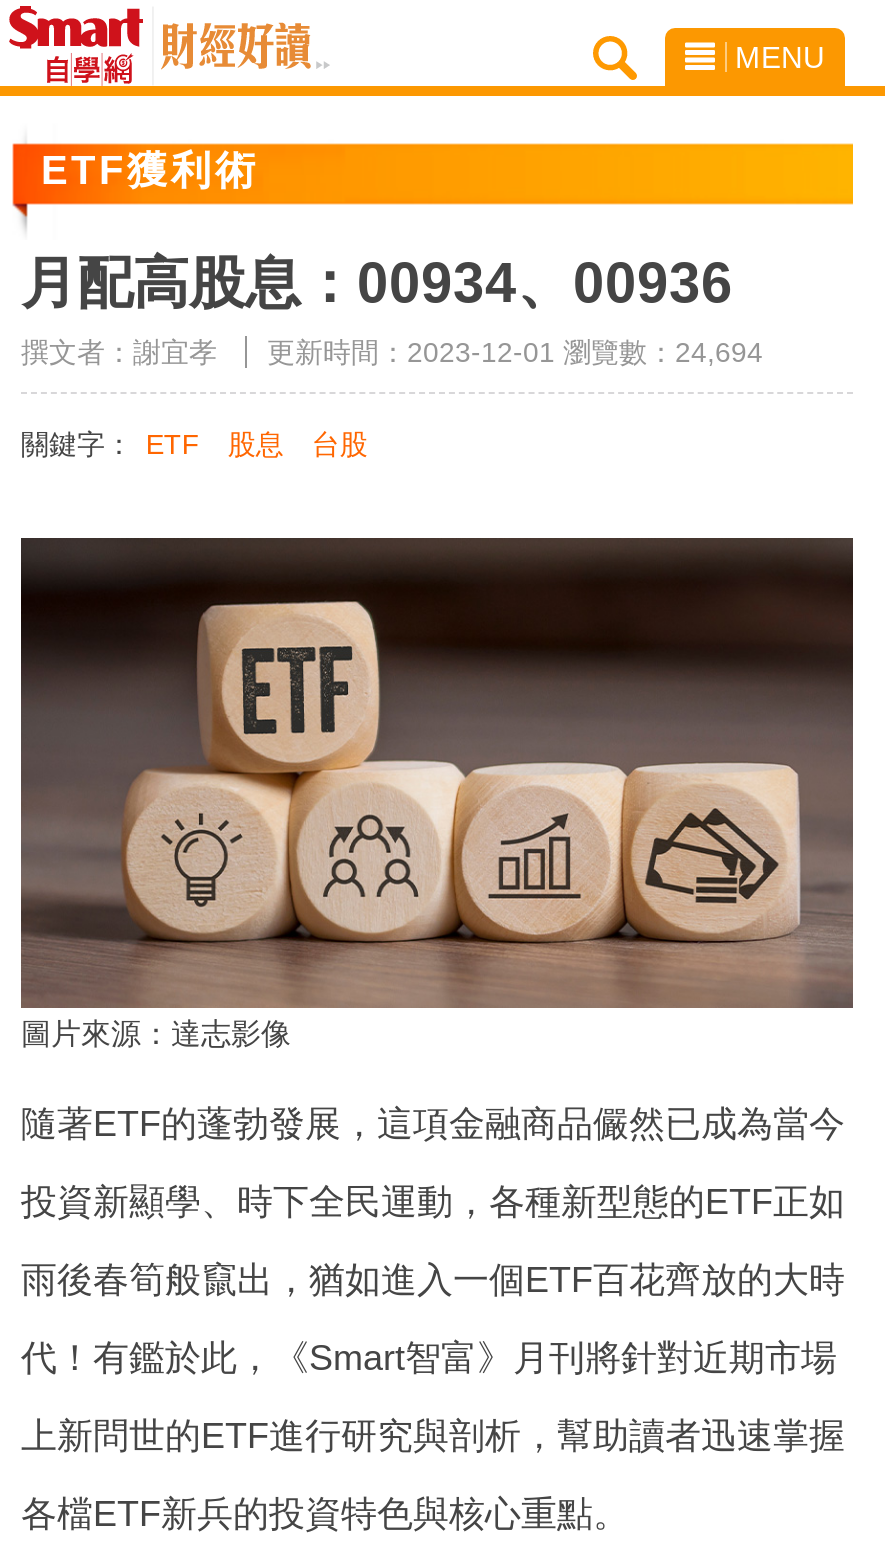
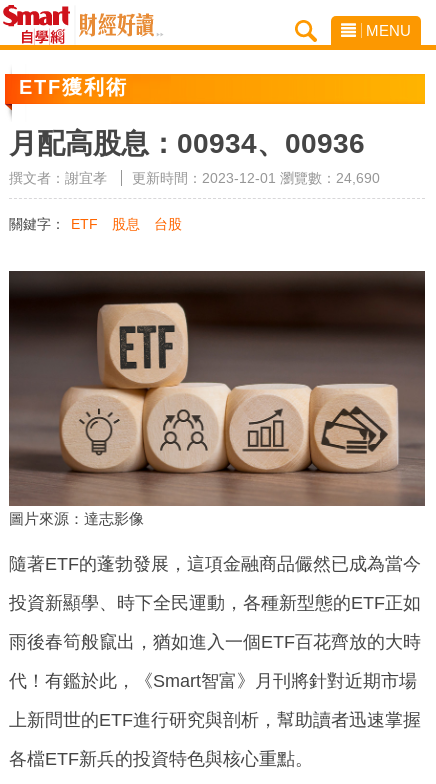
[267,336,763,368] 更新時間：2023-12-01 瀏覽數：24,694 -> [132,170,380,186] 更新時間：2023-12-01 瀏覽數：24,690

